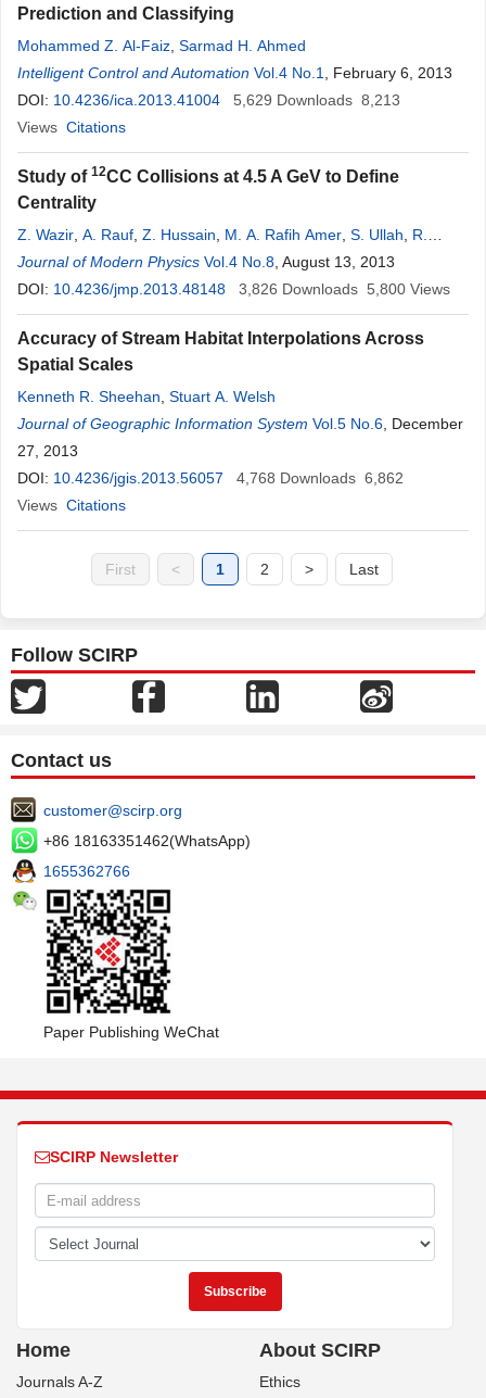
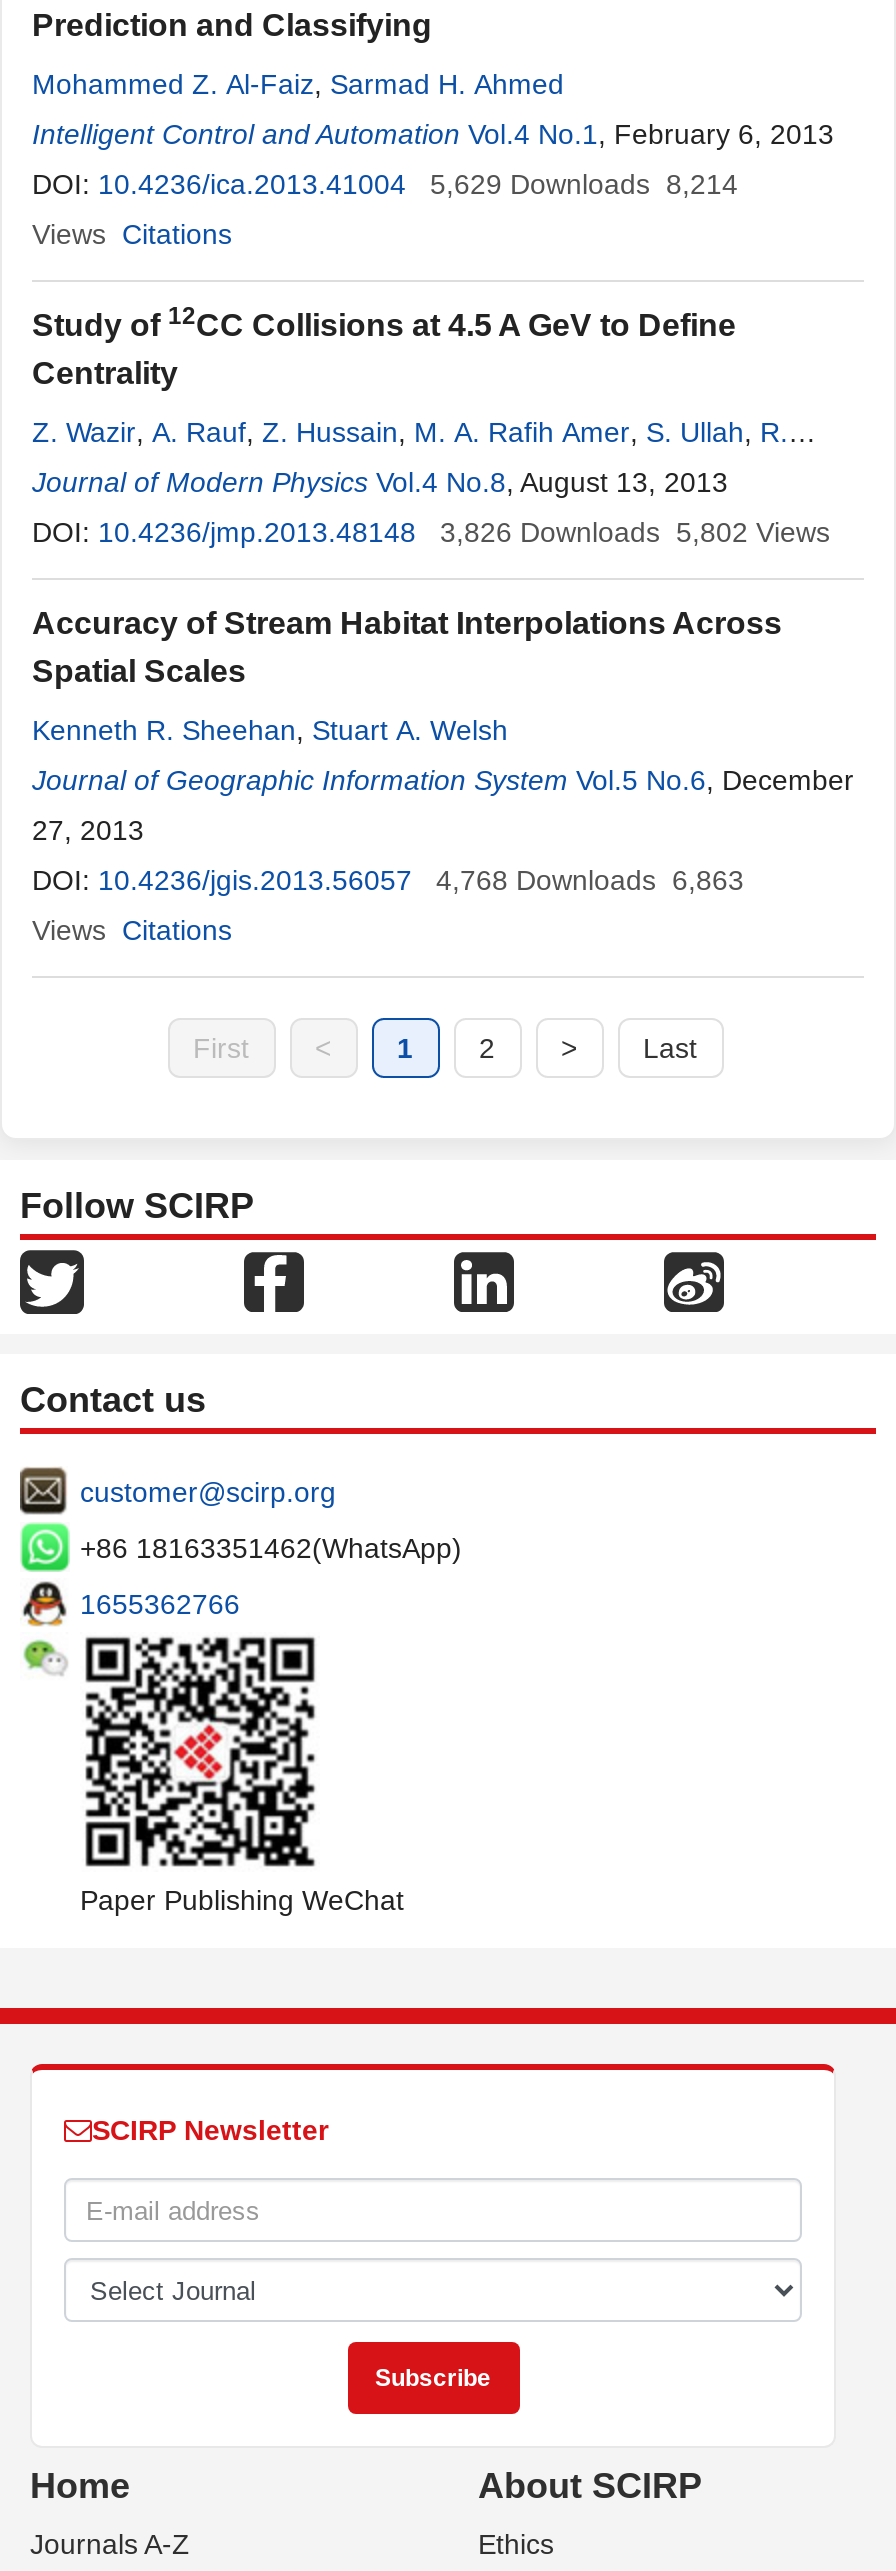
[17,91,400,109] DOI: 10.4236/ica.2013.41004 5,629 Downloads 8,213 -> [32,168,738,200] DOI: 10.4236/ica.2013.41004 5,629 Downloads 8,214
[239,280,450,298] 3,826 Downloads 5,800 Views -> [440,516,830,548] 3,826 Downloads 5,802 Views
[17,469,404,487] DOI: 10.4236/jgis.2013.56057 4,768 Downloads 6,862 -> [32,864,744,896] DOI: 10.4236/jgis.2013.56057 4,768 Downloads 6,863

